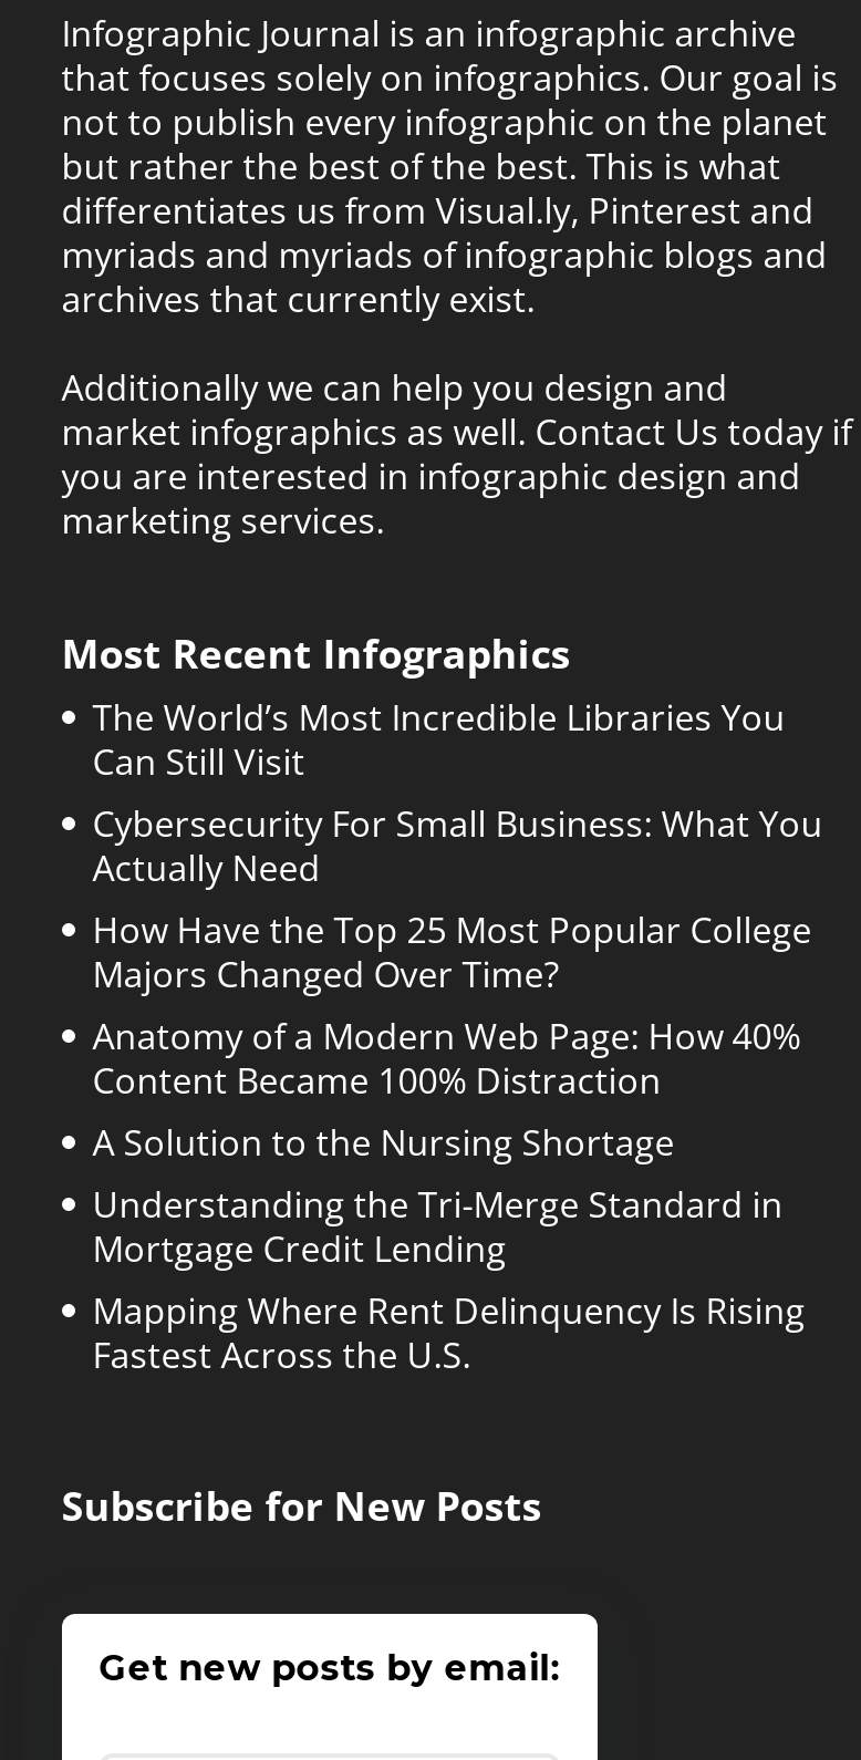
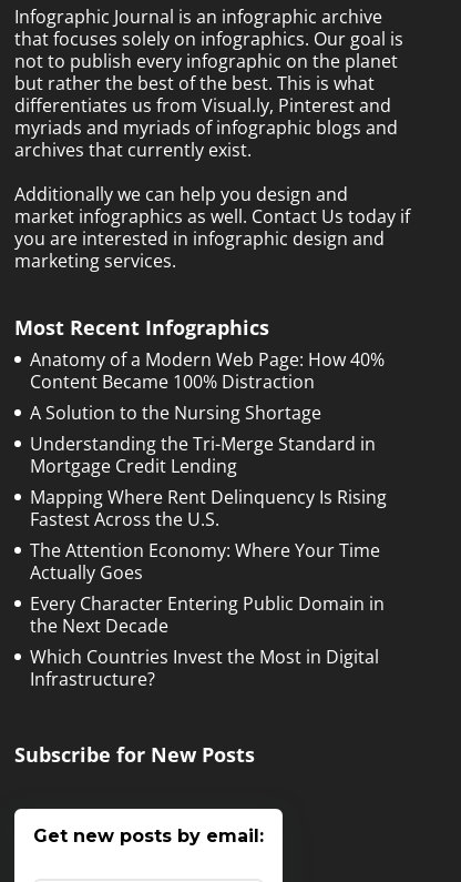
[93,693,823,998] The World’s Most Incredible Libraries You | Can Still Visit | Cybersecurity For Small Business: What You | Actually Need | How Have the Top 25 Most Popular College | Majors Changed Over Time? -> none
moved [93,1012,805,1379] -> [30,347,387,531]: Anatomy of a Modern Web Page: How 40% | Content Became 100% Distraction | A Solution to the Nursing Shortage | Understanding the Tri-Merge Standard in | Mortgage Credit Lending | Mapping Where Rent Delinquency Is Rising | Fastest Across the U.S.
none -> [30,538,384,691] The Attention Economy: Where Your Time | Actually Goes | Every Character Entering Public Domain in | the Next Decade | Which Countries Invest the Most in Digital | Infrastructure?

